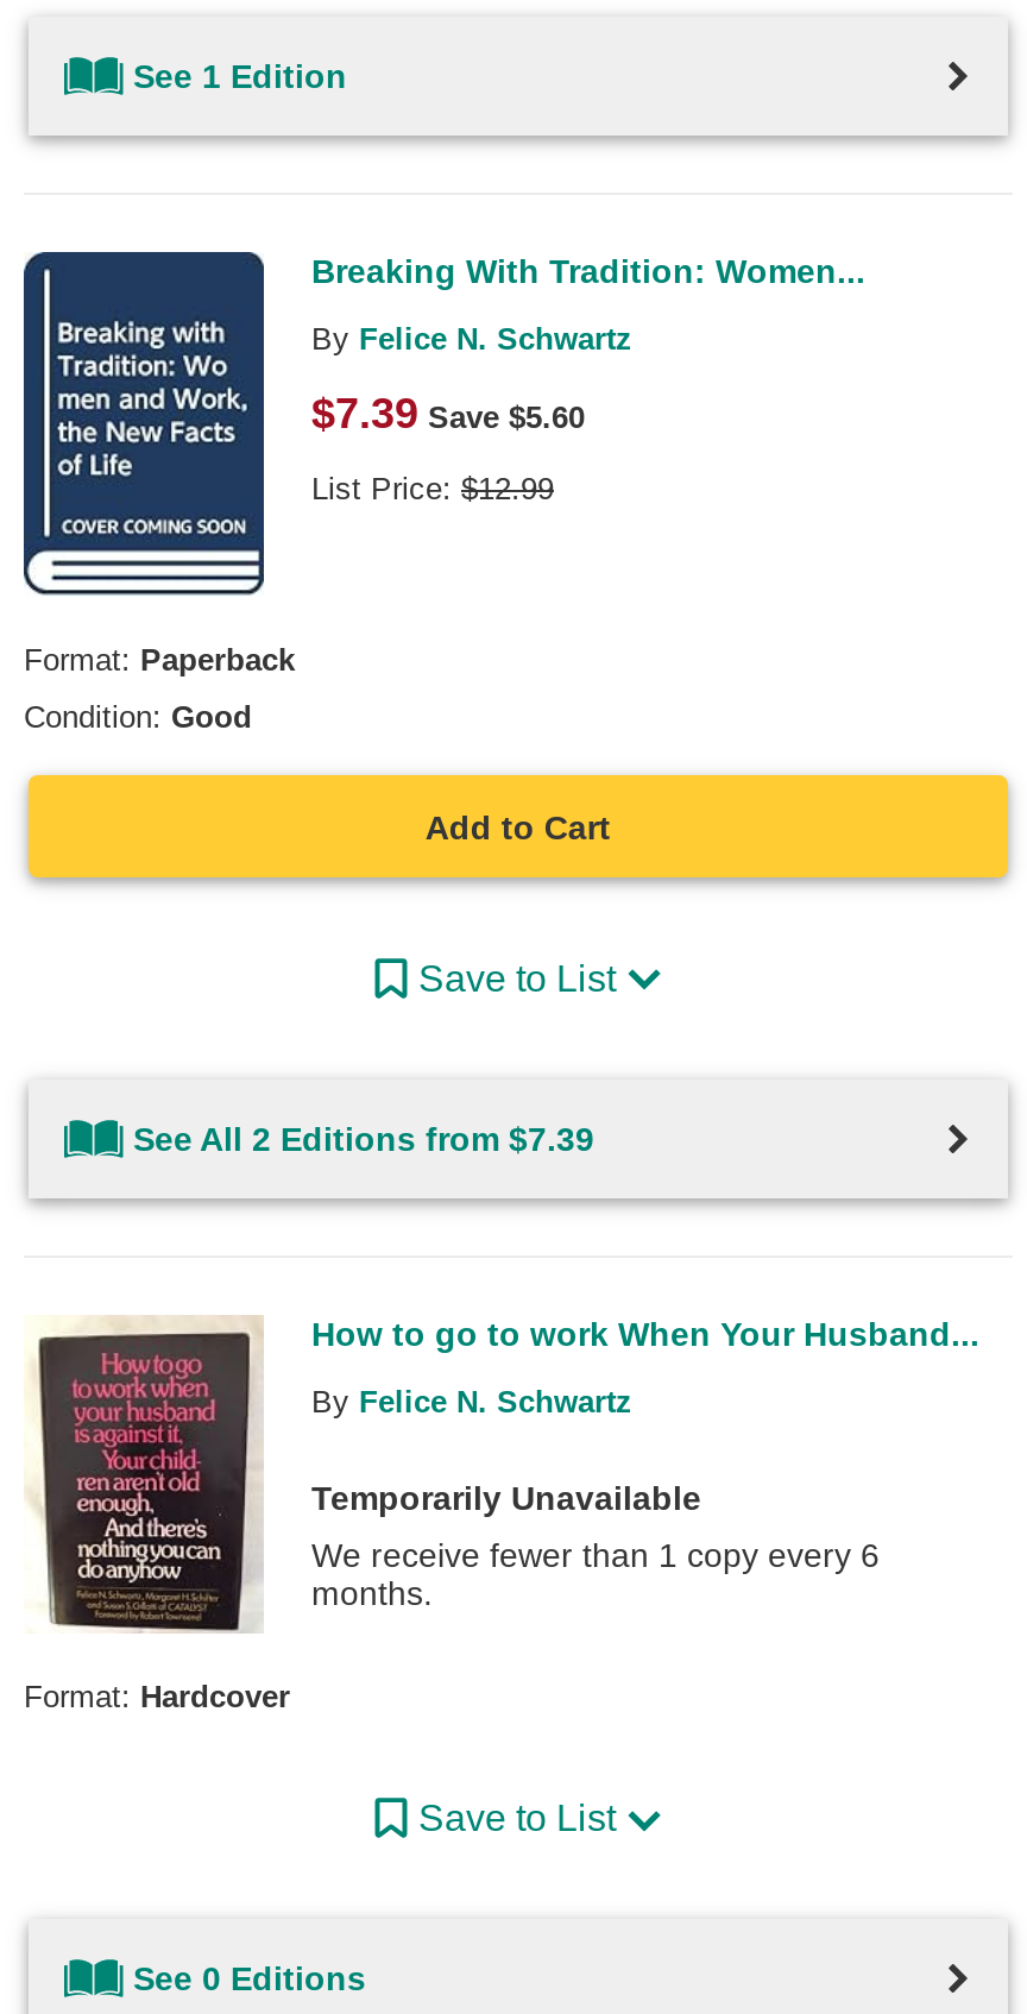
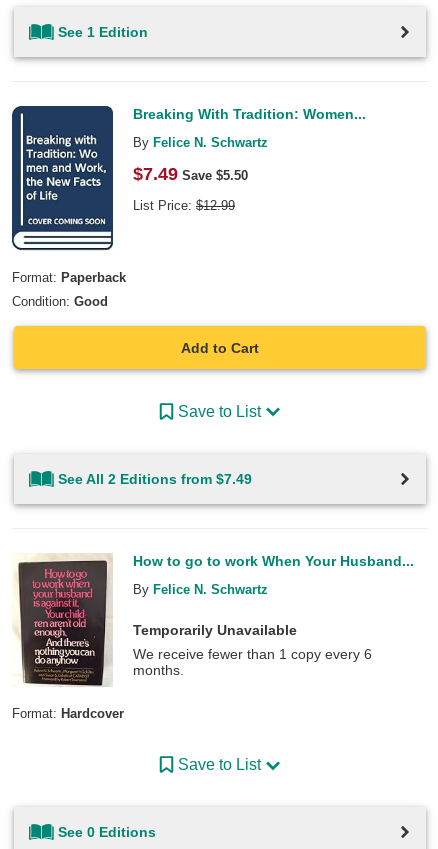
[311,391,585,438] $7.39 Save $5.60 -> [133,164,248,184] $7.49 Save $5.50
[133,1119,594,1157] See All 2 Editions from $7.39 -> [58,471,252,487] See All 2 Editions from $7.49

